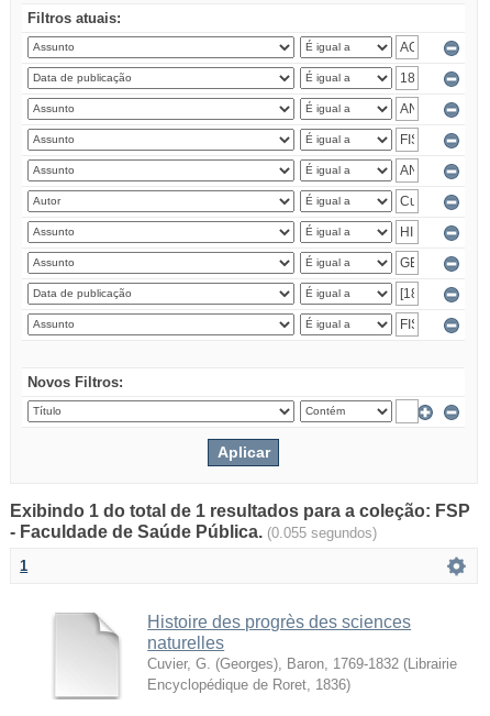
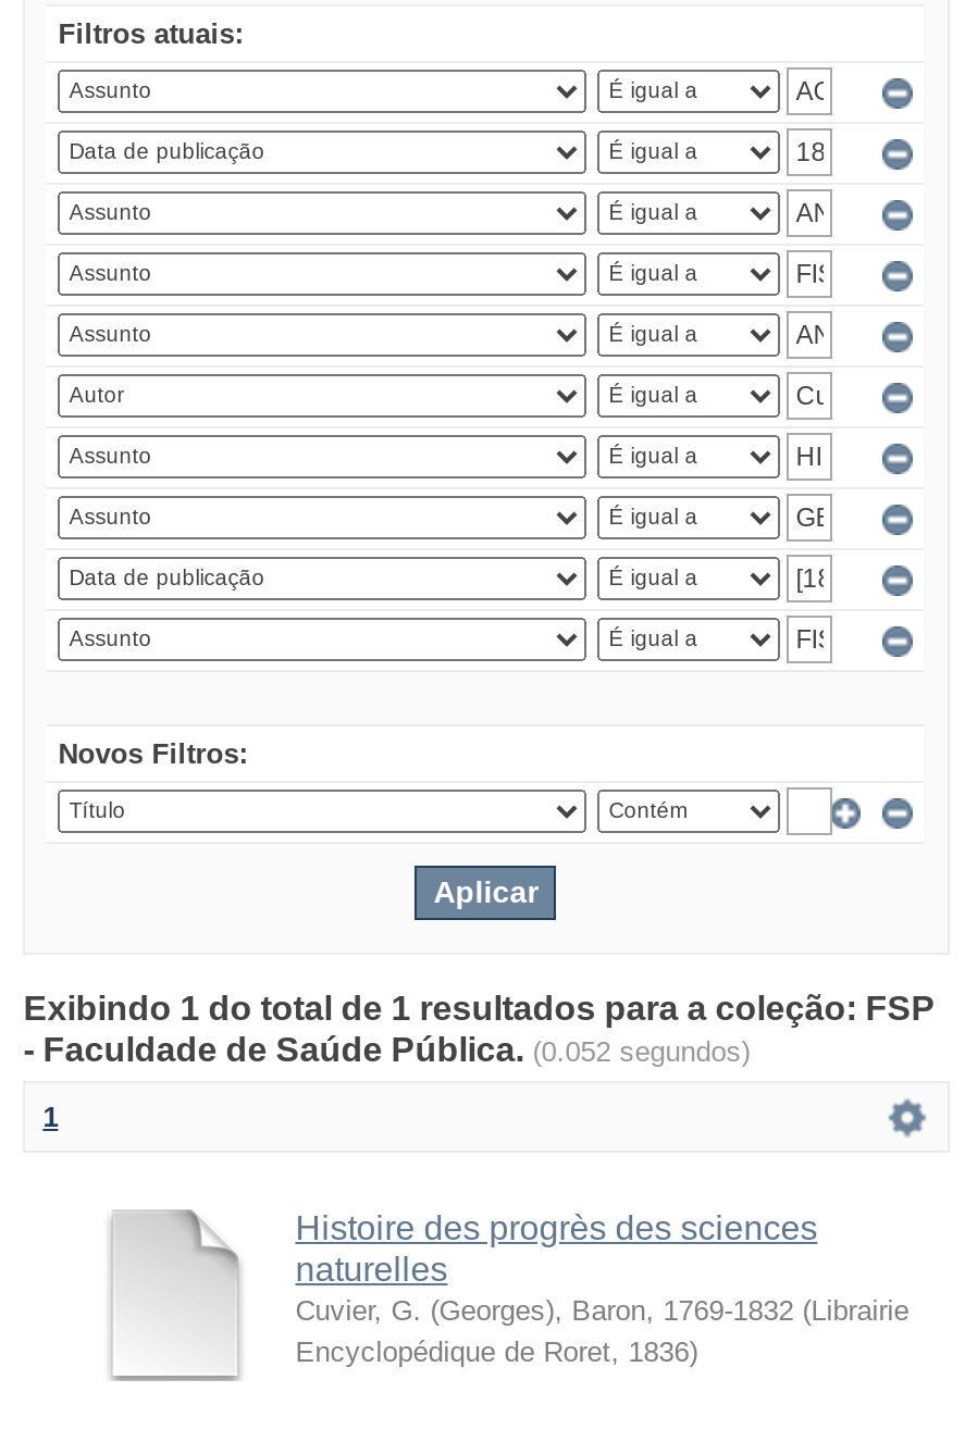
[10,522,377,541] - Faculdade de Saúde Pública. (0.055 segundos) -> [23,1031,750,1068] - Faculdade de Saúde Pública. (0.052 segundos)

